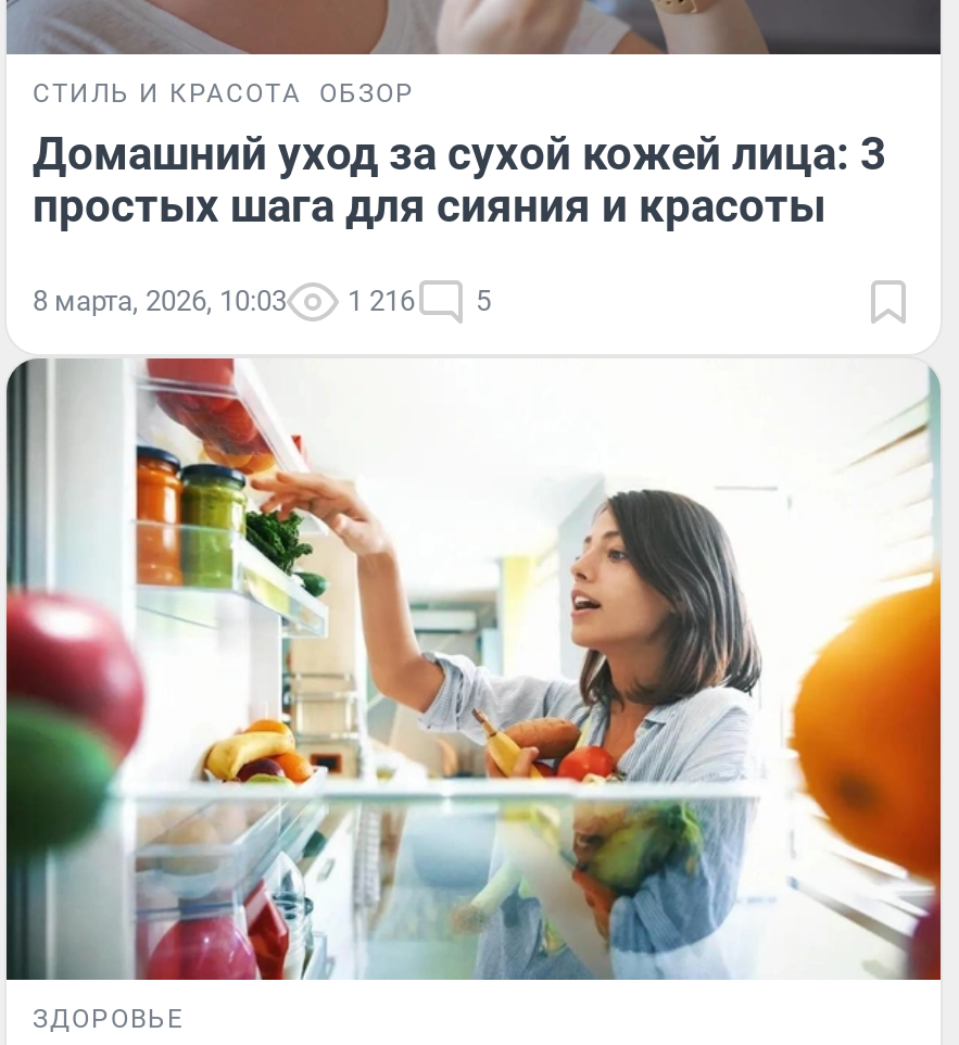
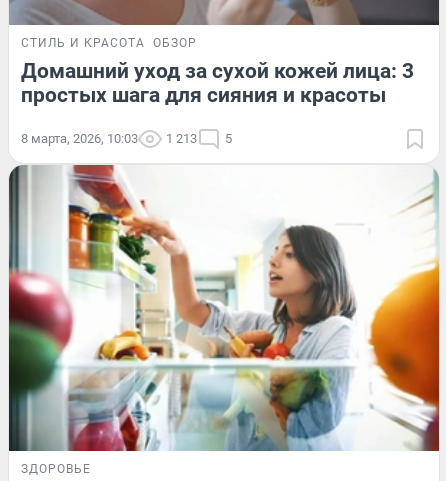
[33,284,491,316] 8 марта, 2026, 10:03 1 216 5 -> [21,131,232,146] 8 марта, 2026, 10:03 1 213 5

